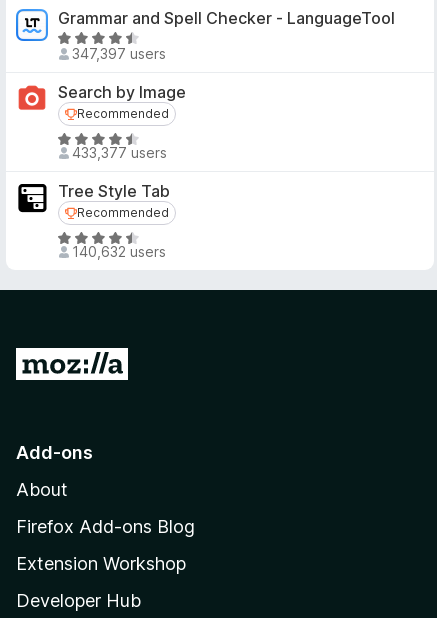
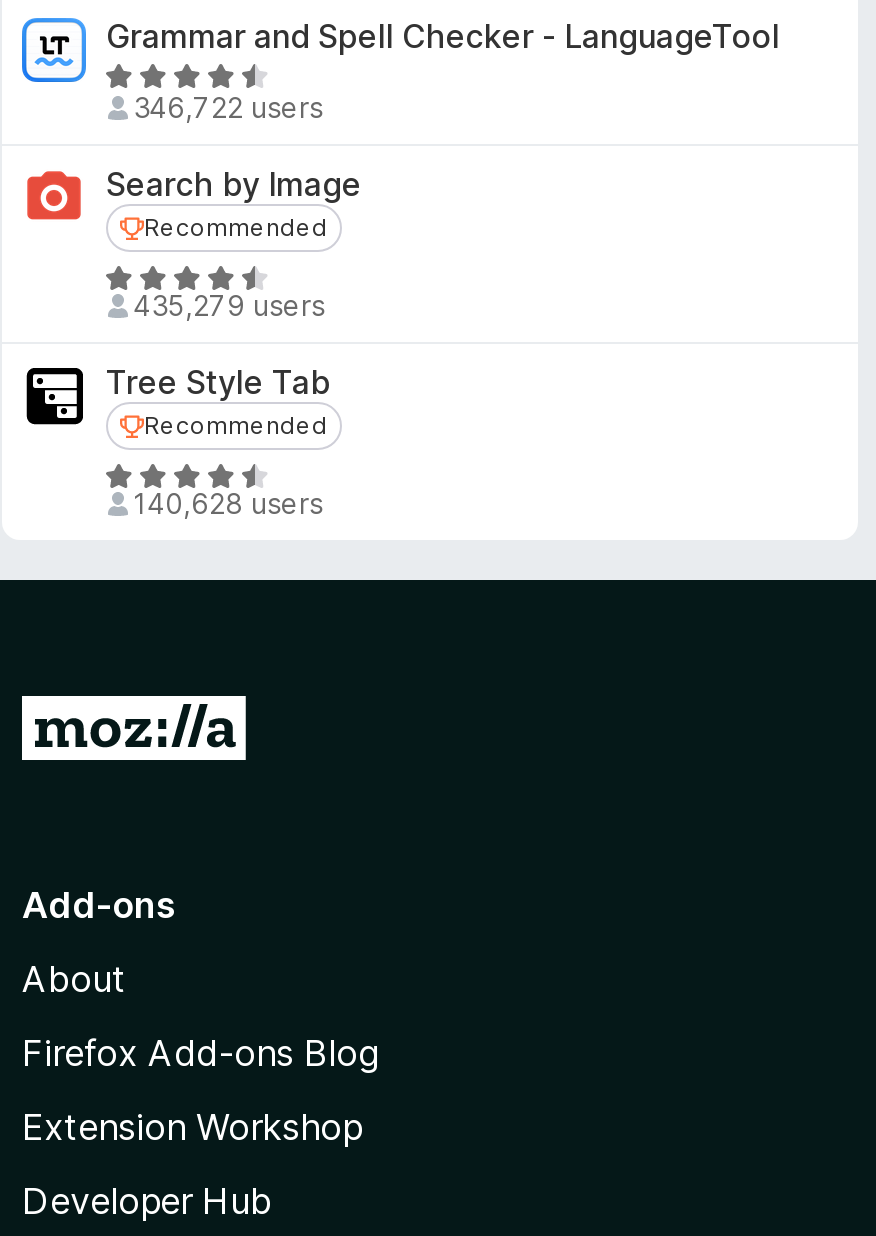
[71,45,165,62] 347,397 users -> [133,90,323,124] 346,722 users
[71,144,166,161] 433,377 users -> [133,288,325,322] 435,279 users
[71,243,165,260] 140,632 users -> [133,486,323,520] 140,628 users

